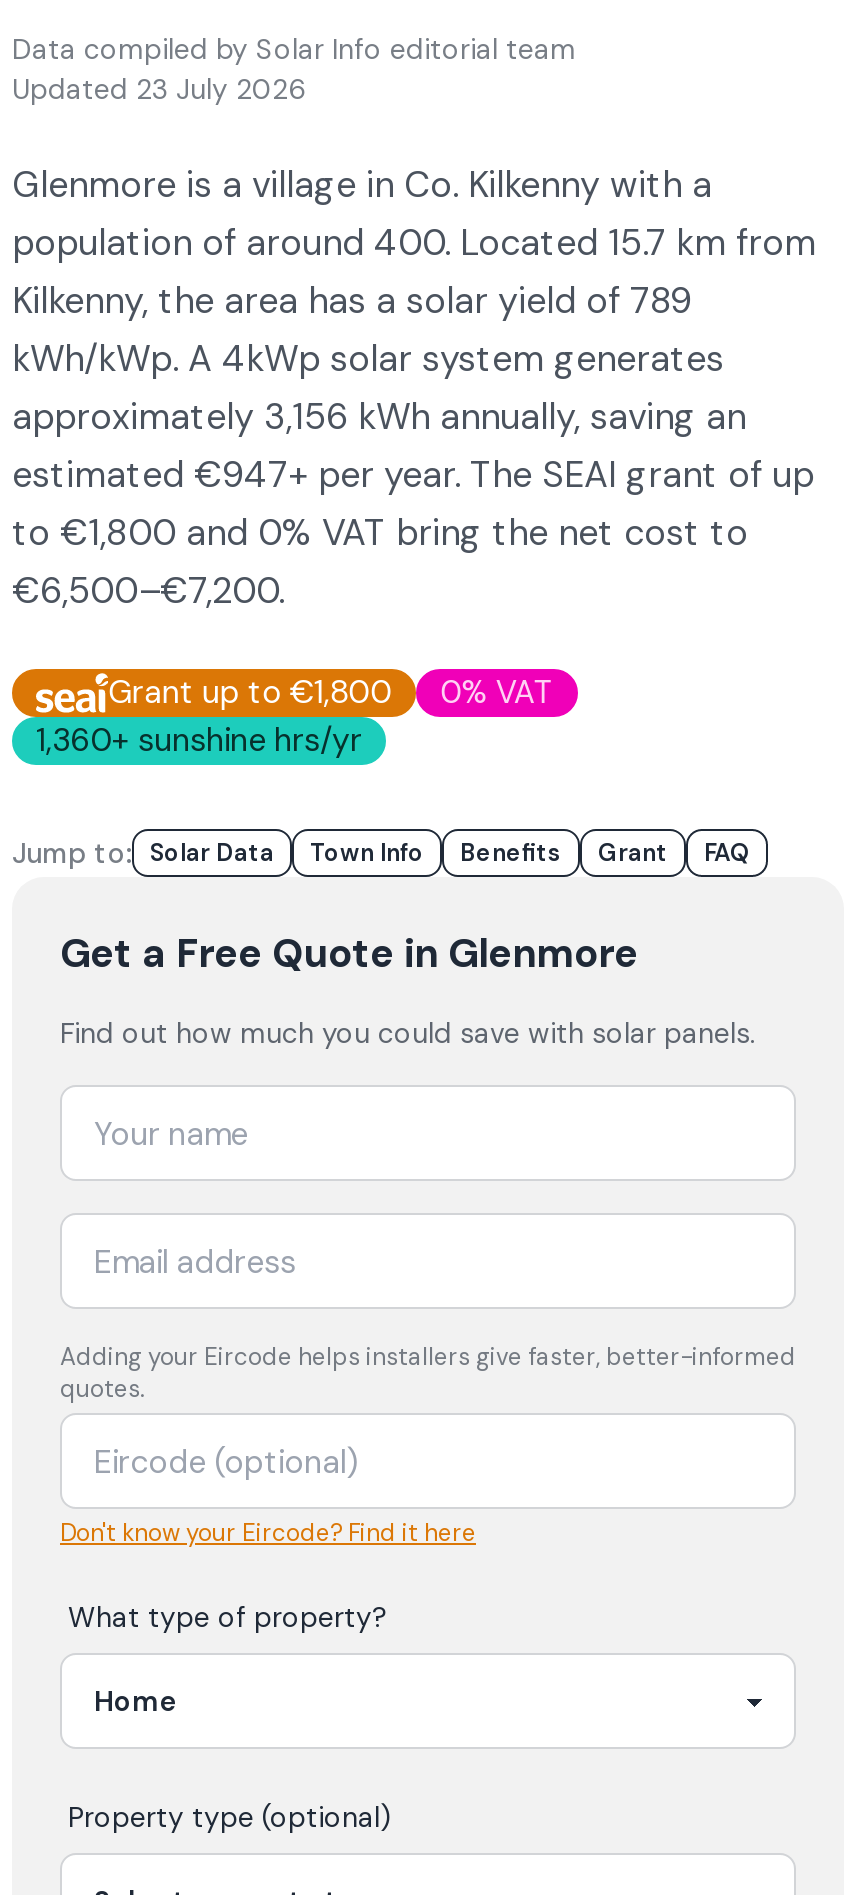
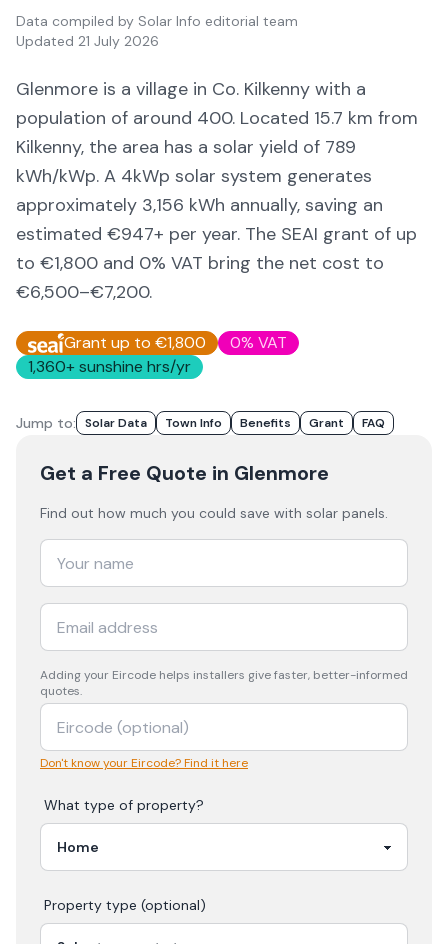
[12,71,306,107] Updated 23 July 2026 -> [16,32,159,50] Updated 21 July 2026

